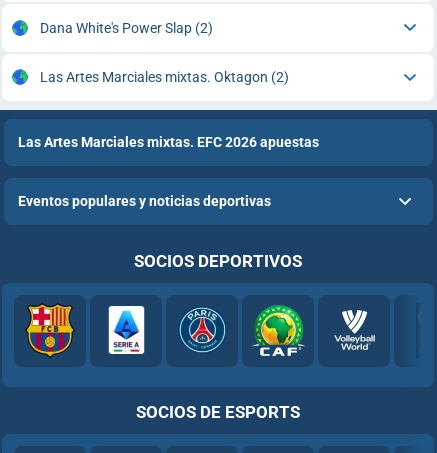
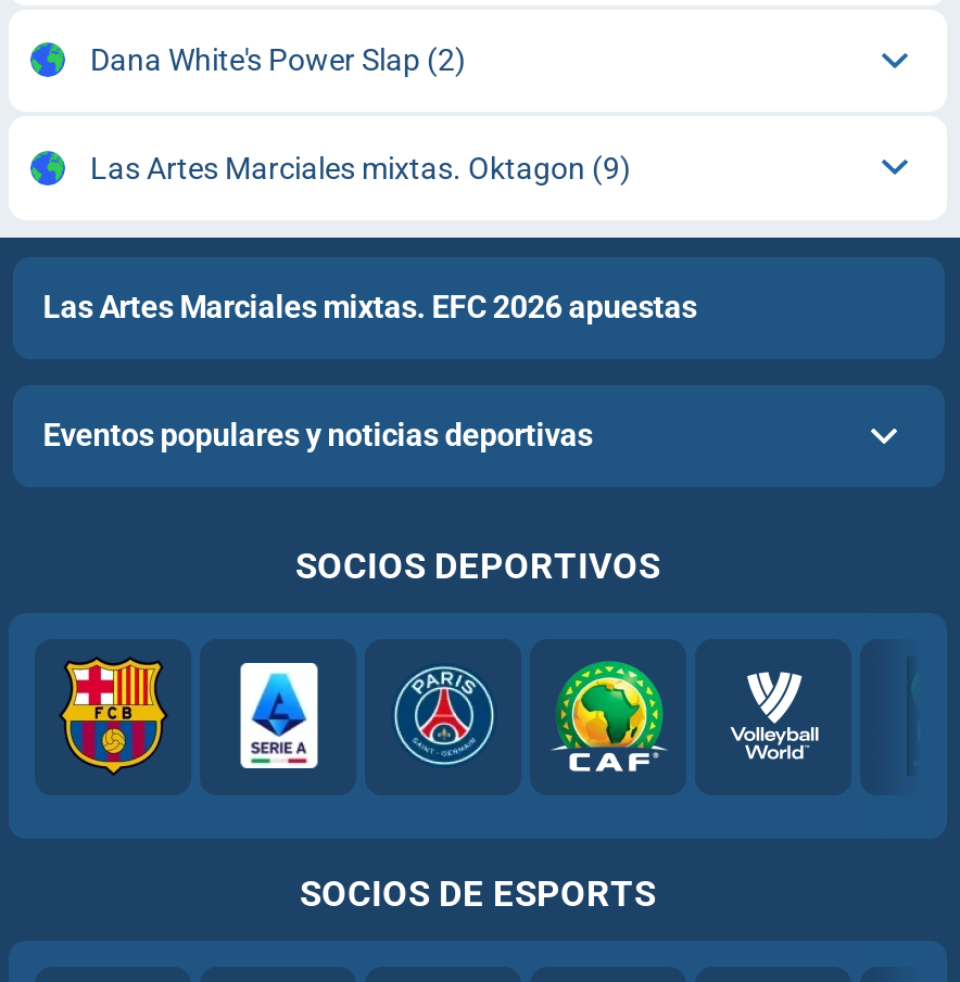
[39,69,288,85] Las Artes Marciales mixtas. Oktagon (2) -> [90,150,631,185] Las Artes Marciales mixtas. Oktagon (9)

